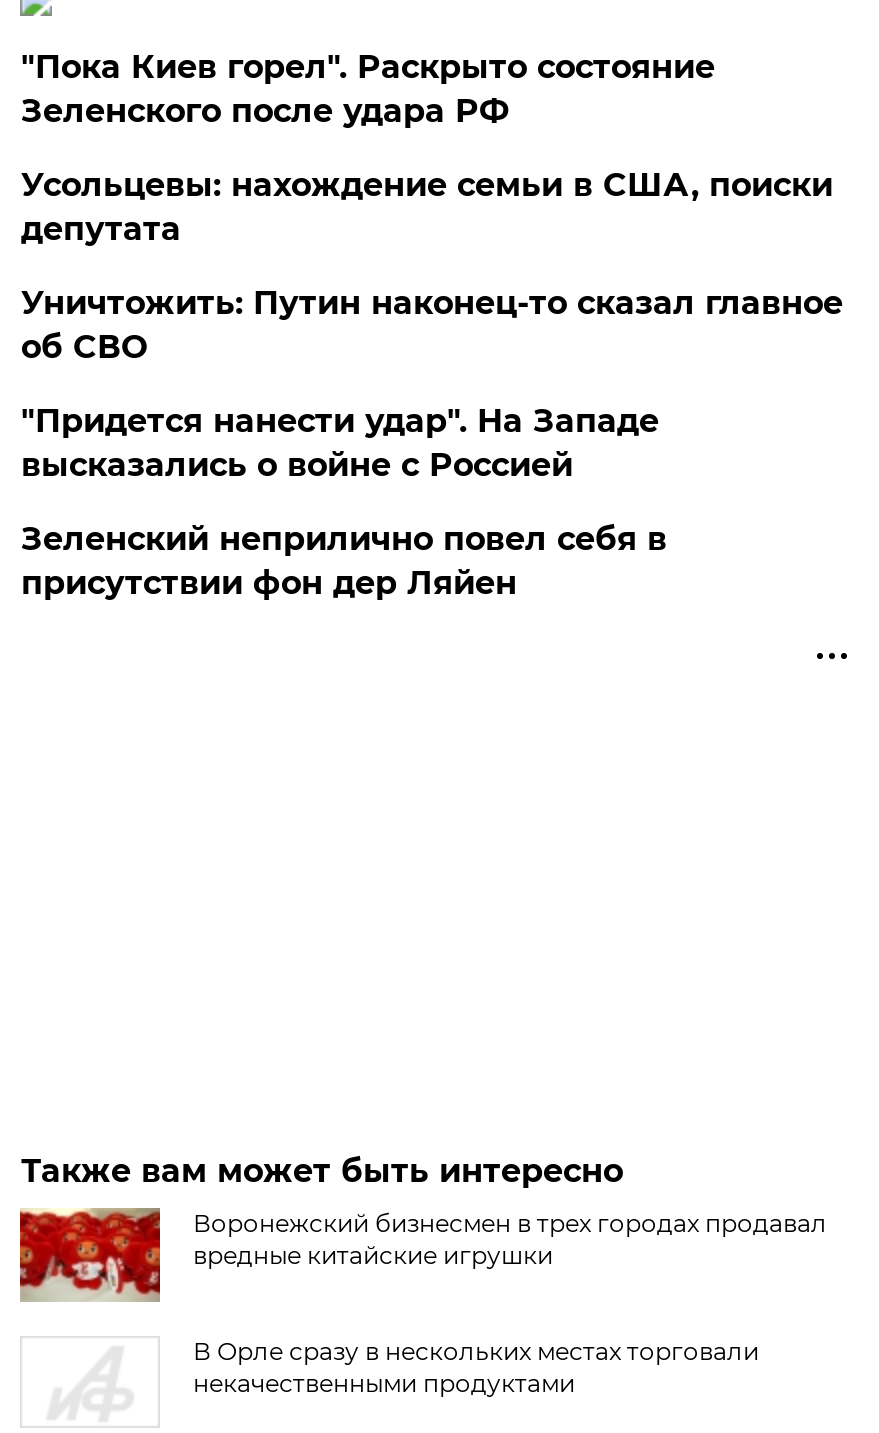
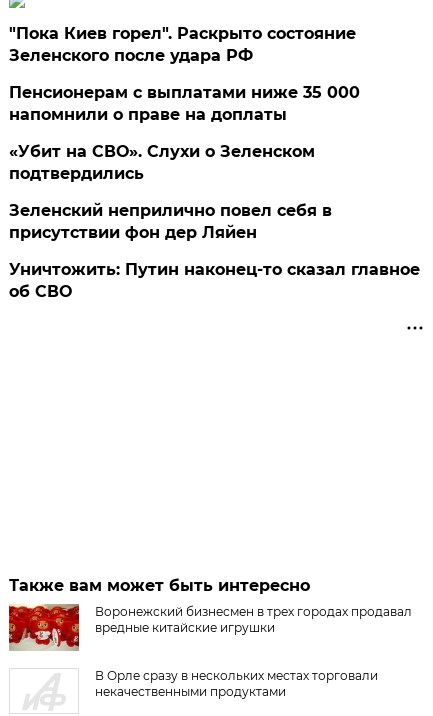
[21,166,833,484] Усольцевы: нахождение семьи в США, поиски | депутата | "Придется нанести удар". На Западе | высказались о войне с Россией -> [9,83,360,183] Пенсионерам с выплатами ниже 35 000 | напомнили о праве на доплаты | «Убит на СВО». Слухи о Зеленском | подтвердились
moved [21,284,843,366] -> [9,260,420,301]: Уничтожить: Путин наконец-то сказал главное | об СВО
moved [21,520,667,602] -> [9,201,332,242]: Зеленский неприлично повел cебя в | присутствии фон дер Ляйен

